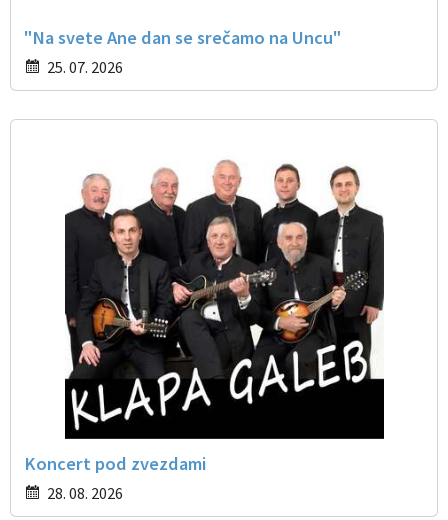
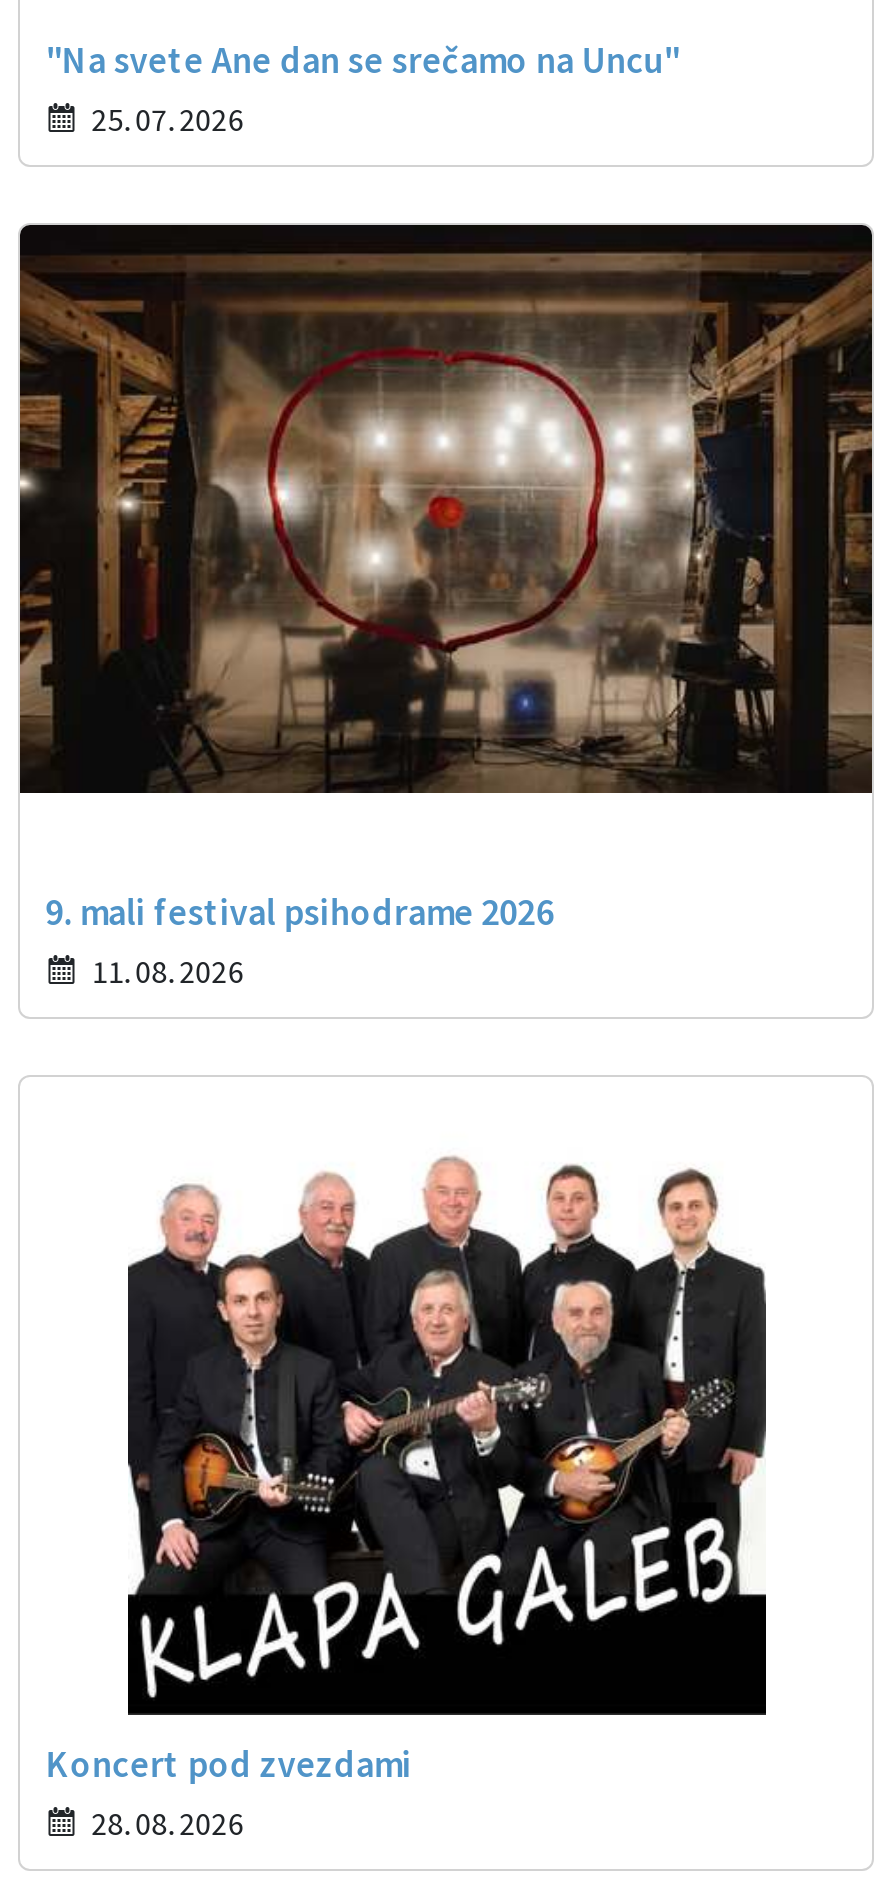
none -> [18,223,874,795] [image]
none -> [46,889,554,991] 9. mali festival psihodrame 2026 | 11. 08. 2026

